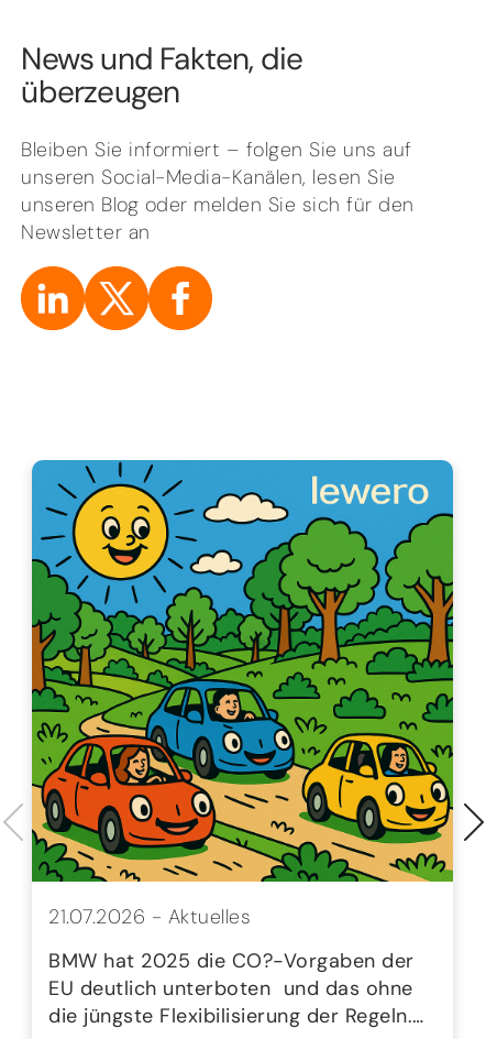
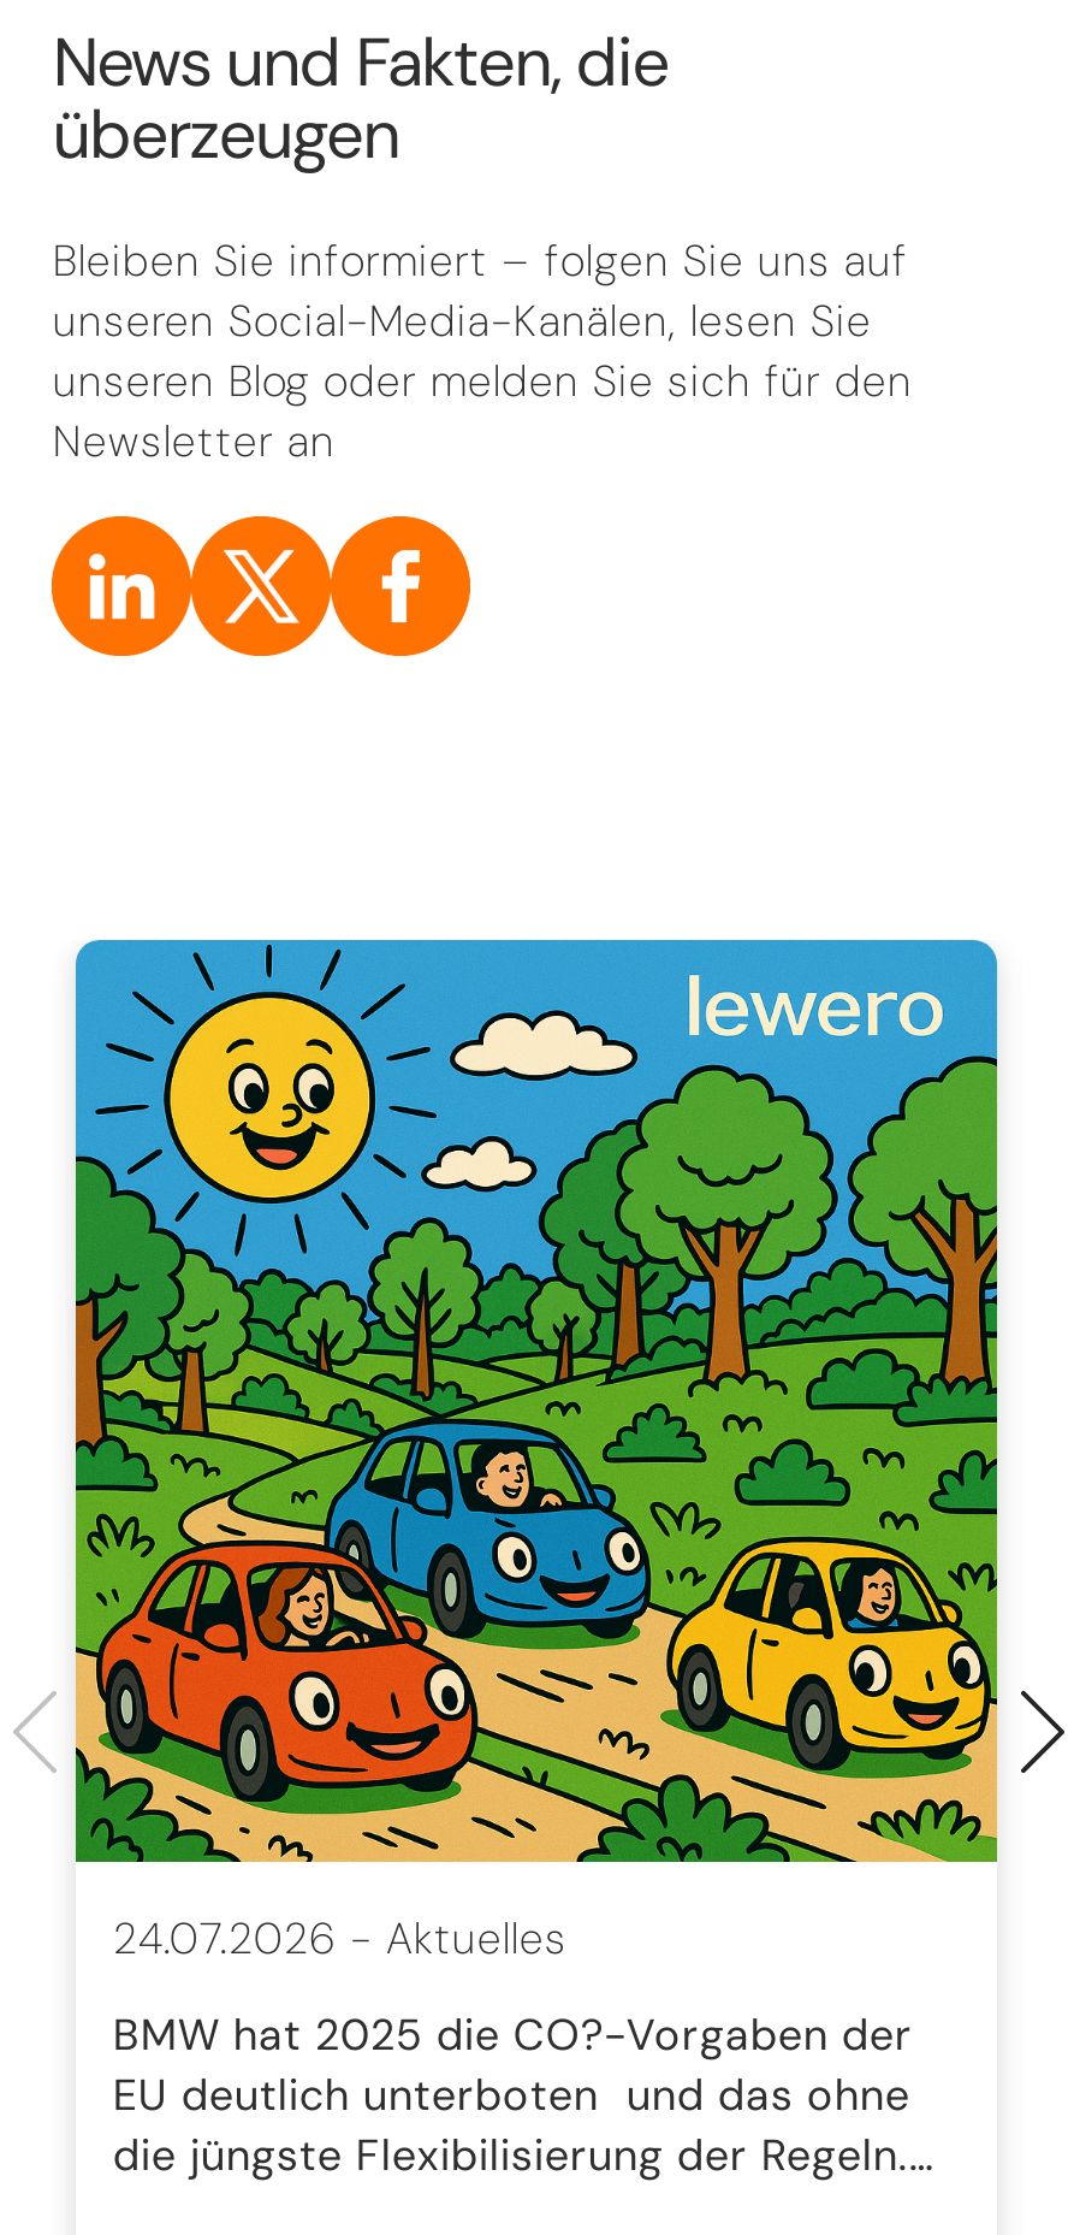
[49,903,251,929] 21.07.2026 - Aktuelles -> [113,1909,567,1967] 24.07.2026 - Aktuelles

